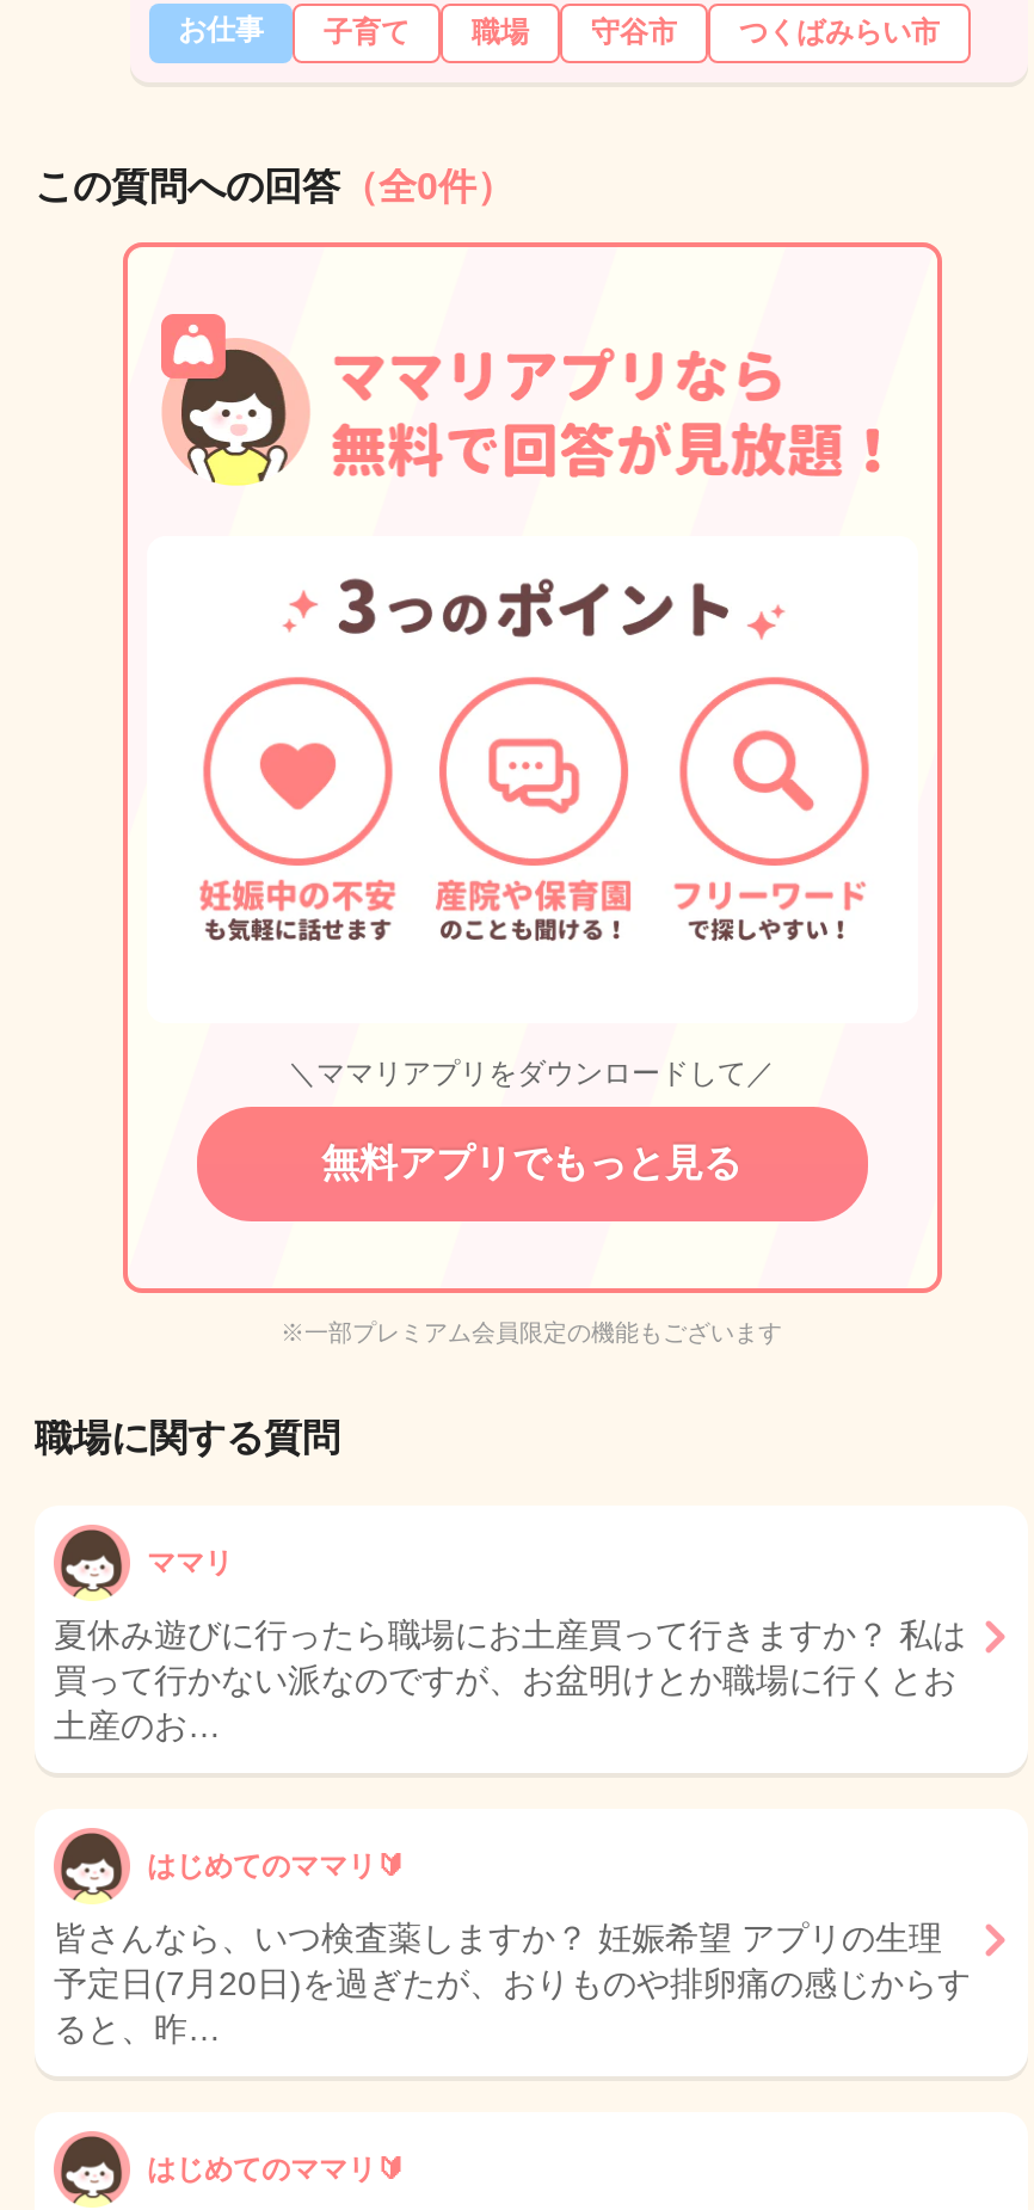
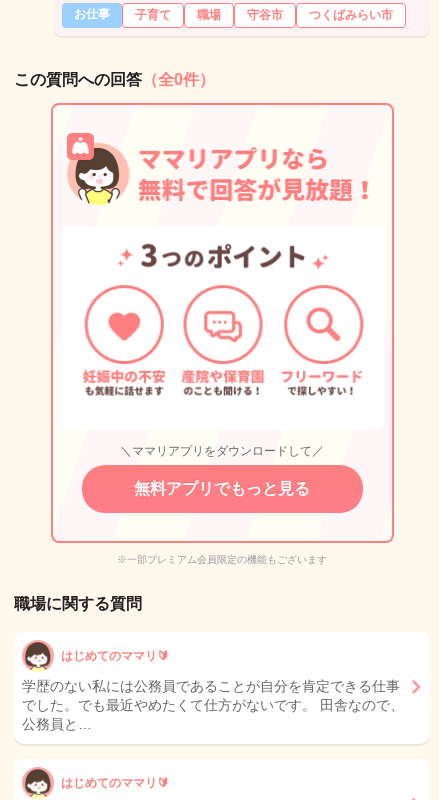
[54,1547,966,1745] ママリ | 夏休み遊びに行ったら職場にお土産買って行きますか？ 私は | 買って行かない派なのですが、お盆明けとか職場に行くとお | 土産のお… -> none
[54,1919,971,2048] 皆さんなら、いつ検査薬しますか？ 妊娠希望 アプリの生理 | 予定日(7月20日)を過ぎたが、おりものや排卵痛の感じからす | ると、昨… -> [22,678,404,732] 学歴のない私には公務員であることが自分を肯定できる仕事 | でした。でも最近やめたくて仕方がないです。 田舎なので、 | 公務員と…

